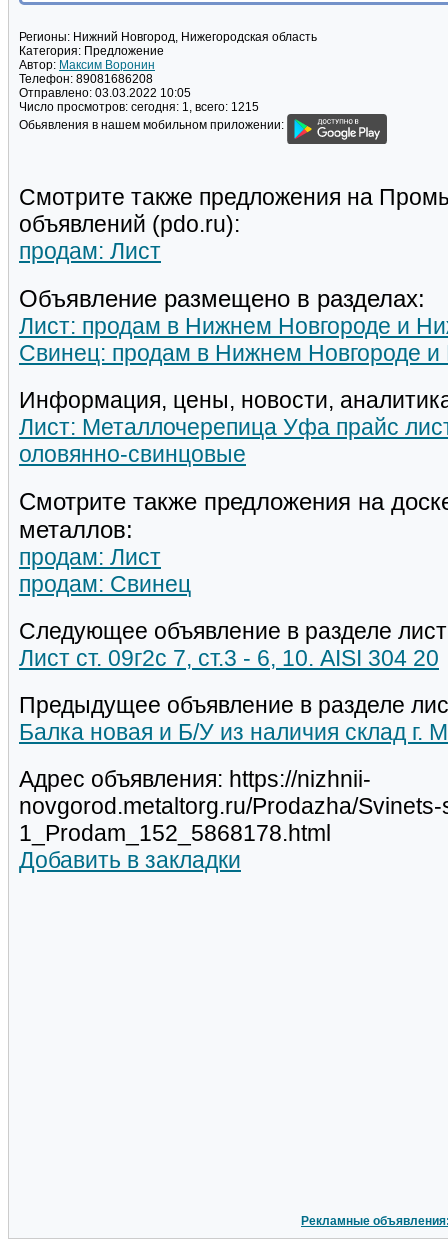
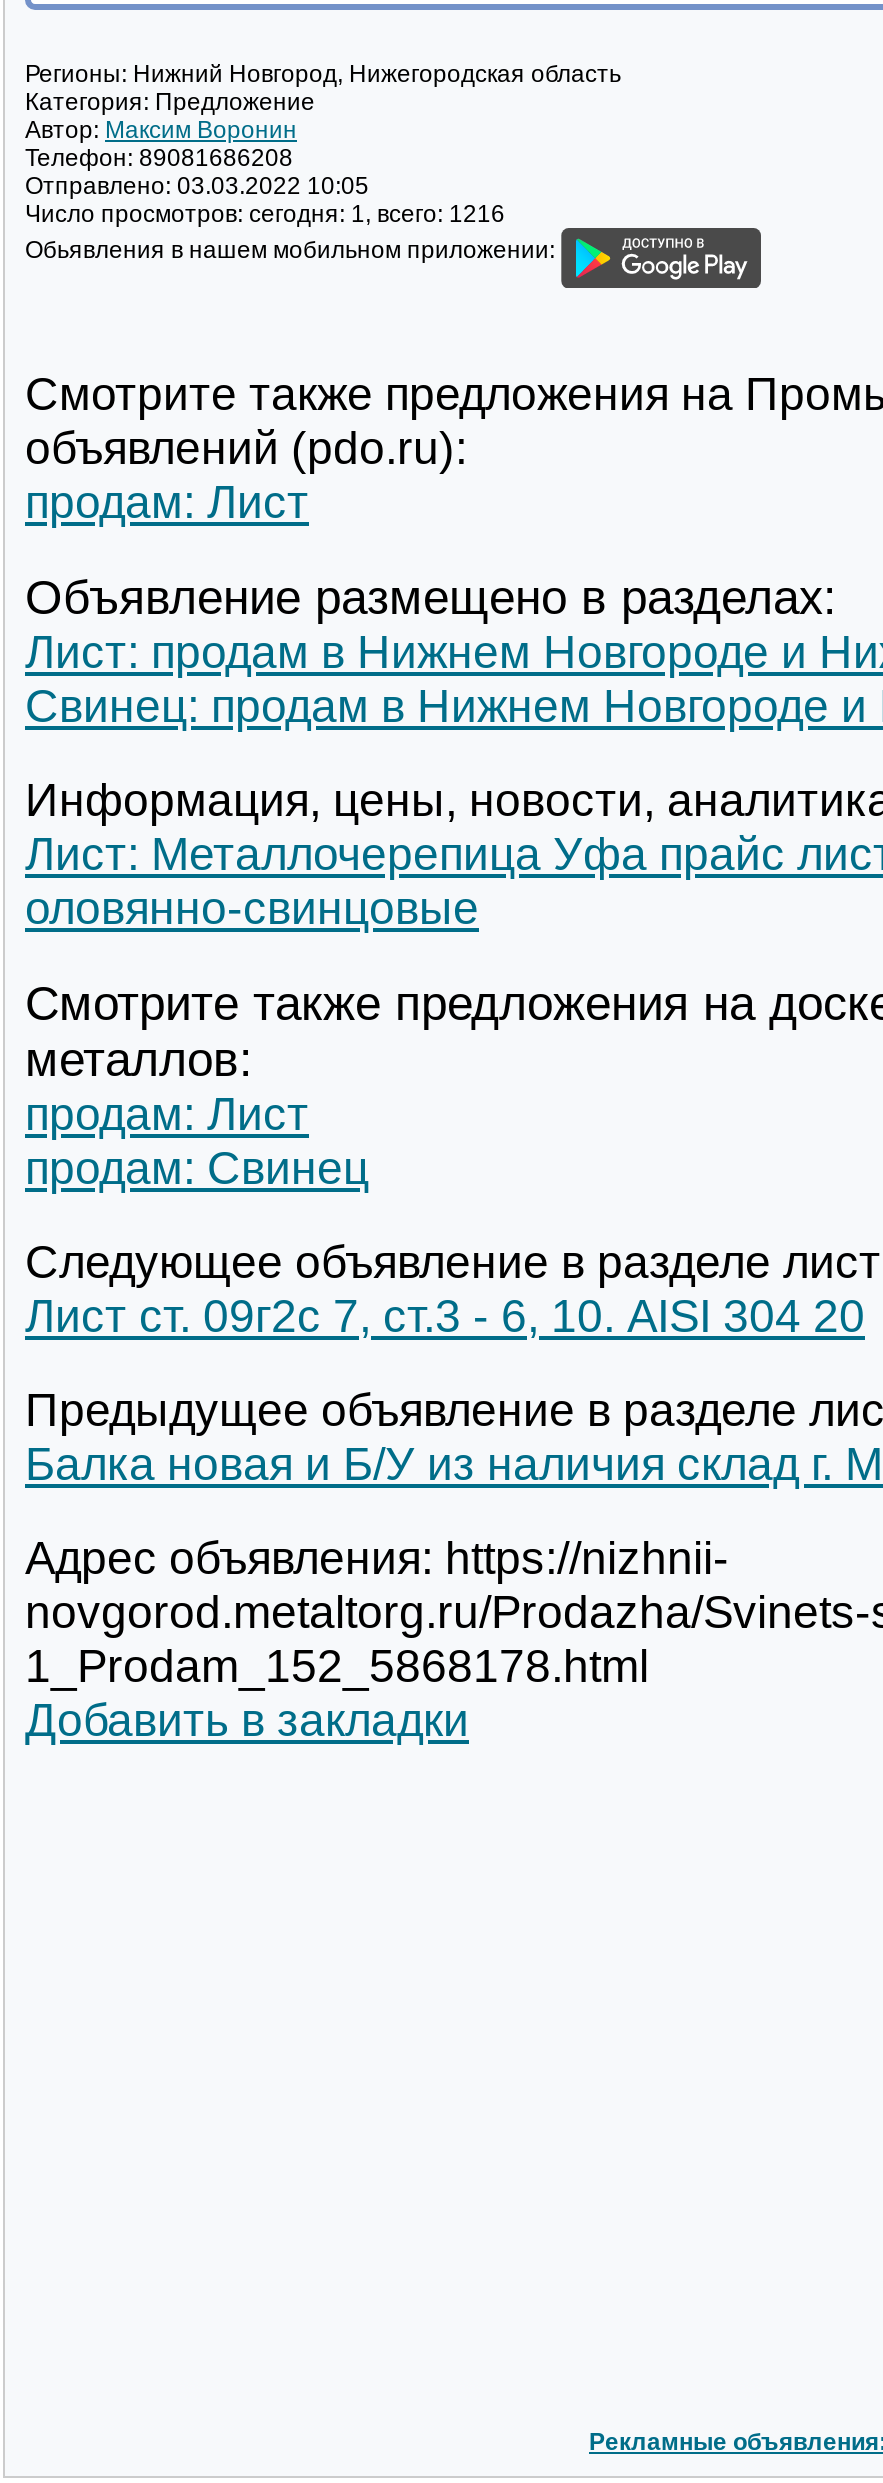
[19,100,259,114] Число просмотров: сегодня: 1, всего: 1215 -> [25,201,505,229] Число просмотров: сегодня: 1, всего: 1216

